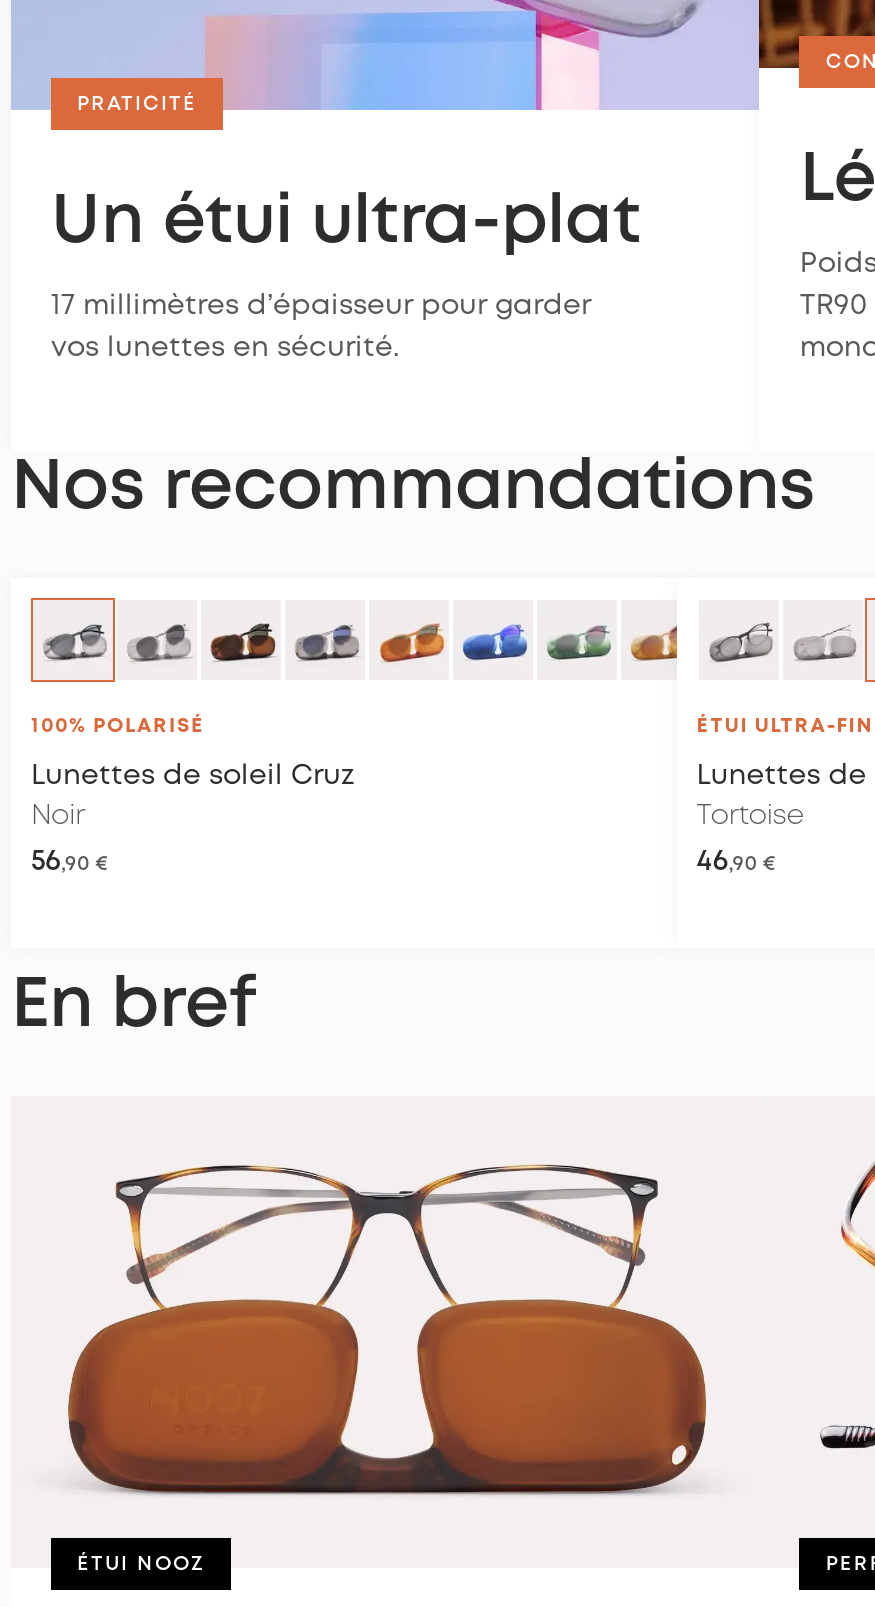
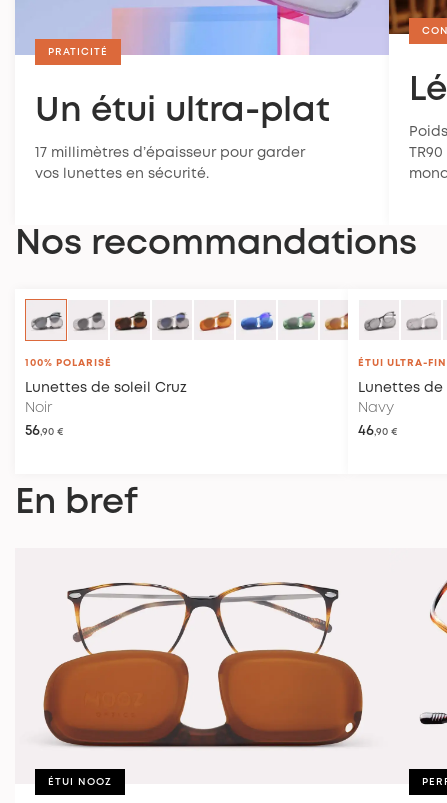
[697,804,805,828] Tortoise -> [358,402,394,414] Navy

